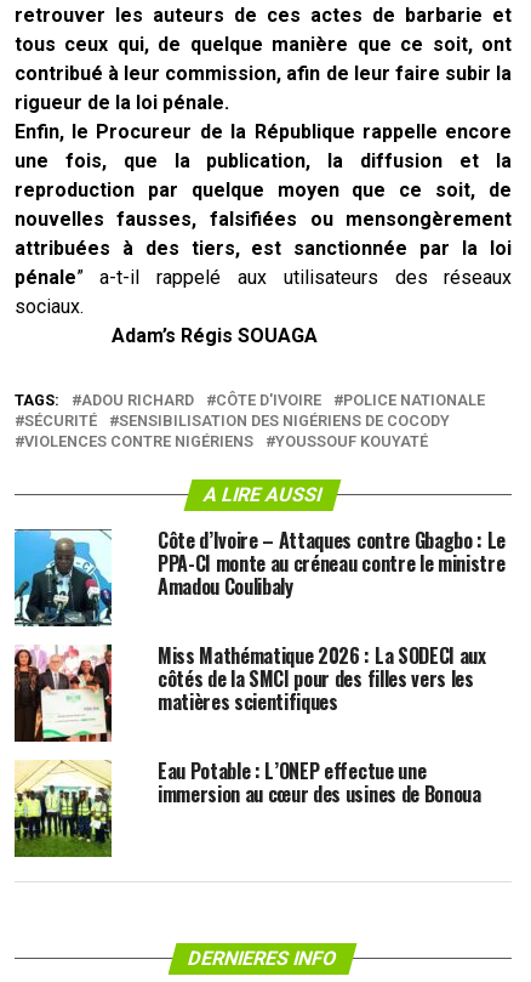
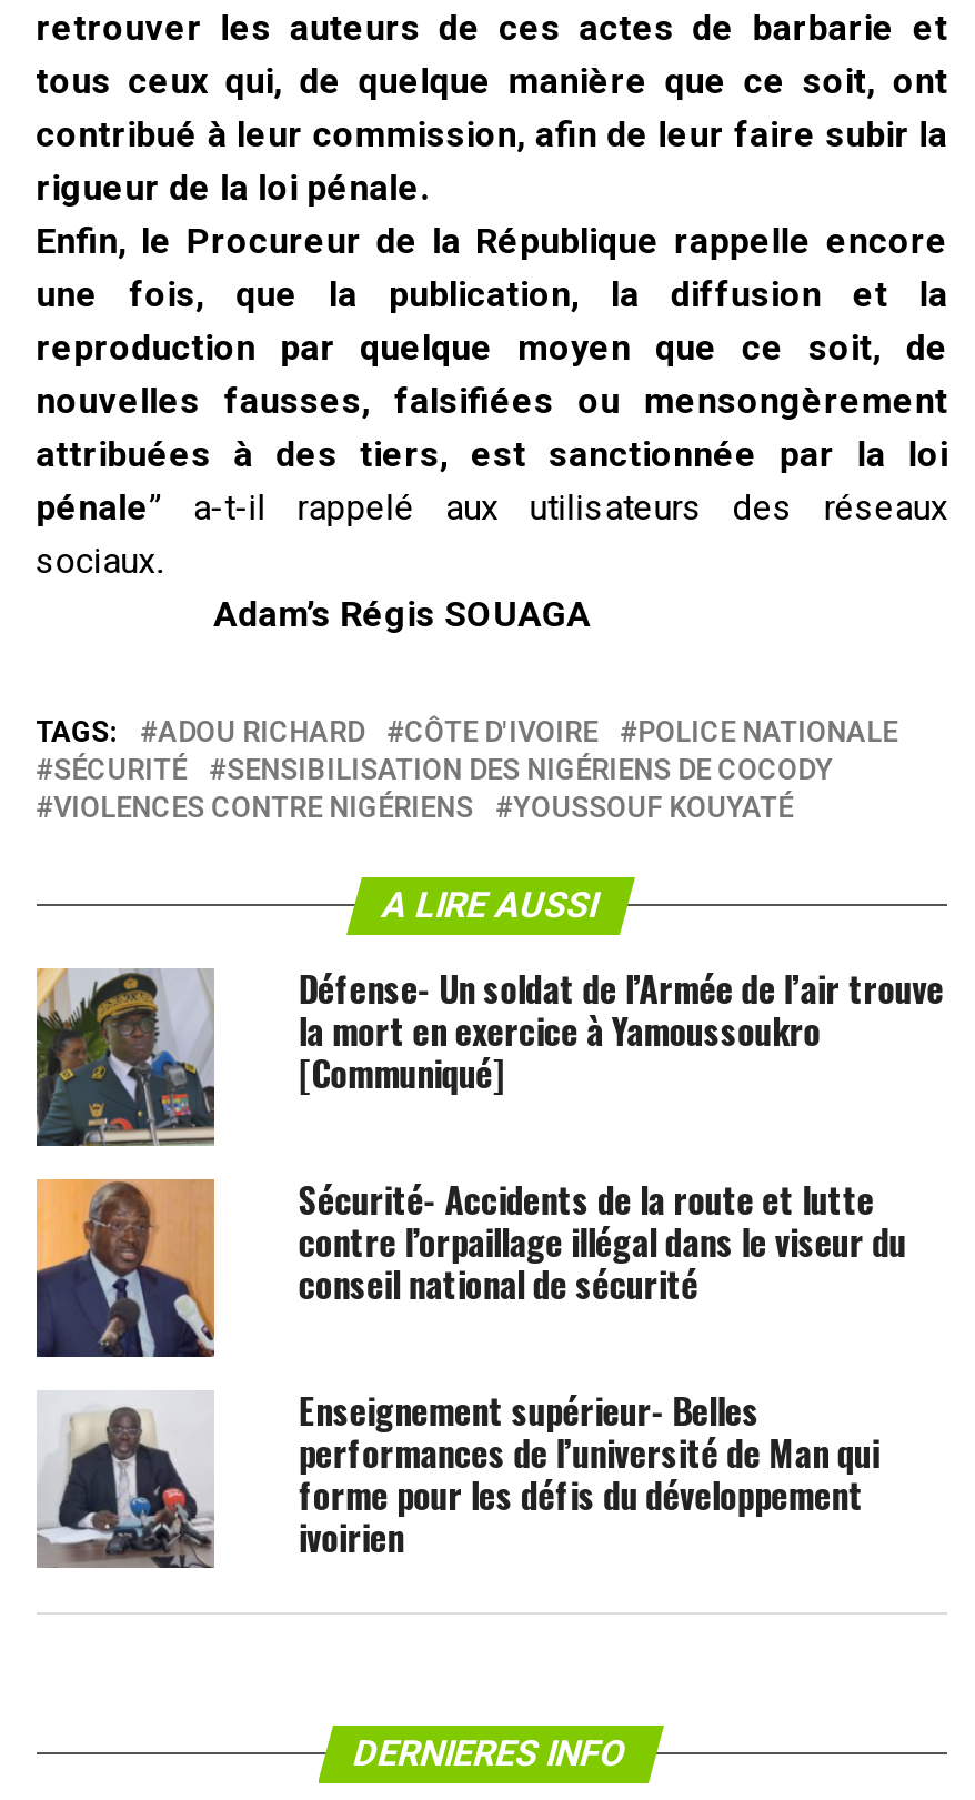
[13,526,506,628] [image] | Côte d’Ivoire – Attaques contre Gbagbo : Le | PPA-CI monte au créneau contre le ministre | Amadou Coulibaly -> [34,962,944,1148] [image] | Défense- Un soldat de l’Armée de l’air trouve | la mort en exercice à Yamoussoukro | [Communiqué]
[13,641,486,743] [image] | Miss Mathématique 2026 : La SODECI aux | côtés de la SMCI pour des filles vers les | matières scientifiques -> [34,1173,906,1359] [image] | Sécurité- Accidents de la route et lutte | contre l’orpaillage illégal dans le viseur du | conseil national de sécurité
[13,756,481,858] [image] | Eau Potable : L’ONEP effectue une | immersion au cœur des usines de Bonoua -> [37,1384,879,1570] [image] | Enseignement supérieur- Belles | performances de l’université de Man qui | forme pour les défis du développement | ivoirien

